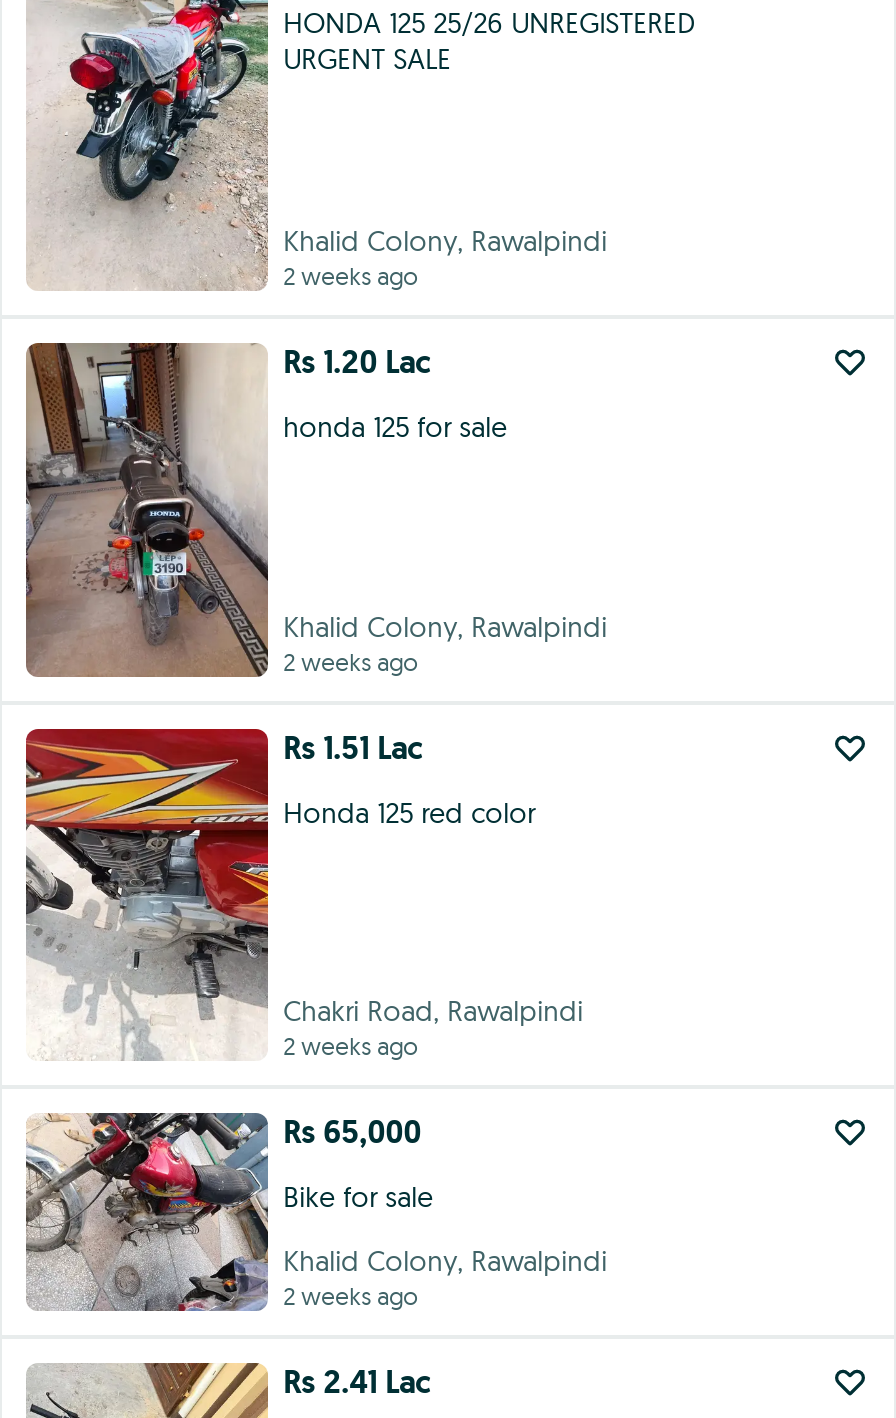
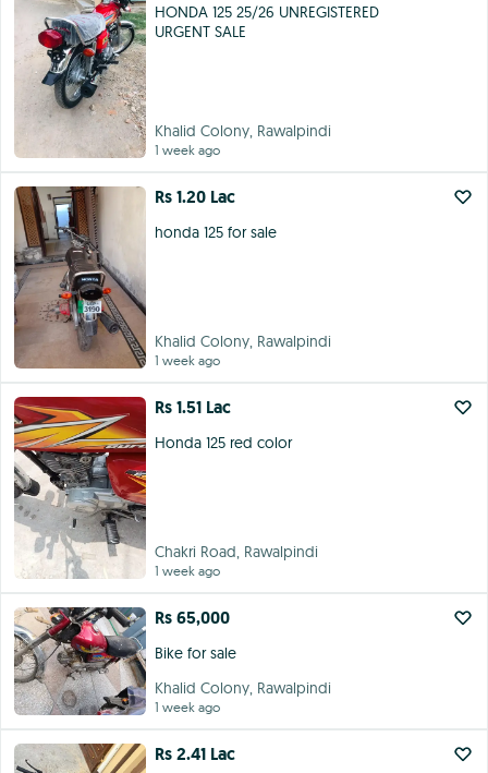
[283,260,417,290] 2 weeks ago -> [154,142,220,158] 1 week ago
[283,646,417,676] 2 weeks ago -> [154,352,220,368] 1 week ago
[283,1031,417,1061] 2 weeks ago -> [154,562,220,578] 1 week ago
[283,1281,417,1311] 2 weeks ago -> [154,698,220,715] 1 week ago

